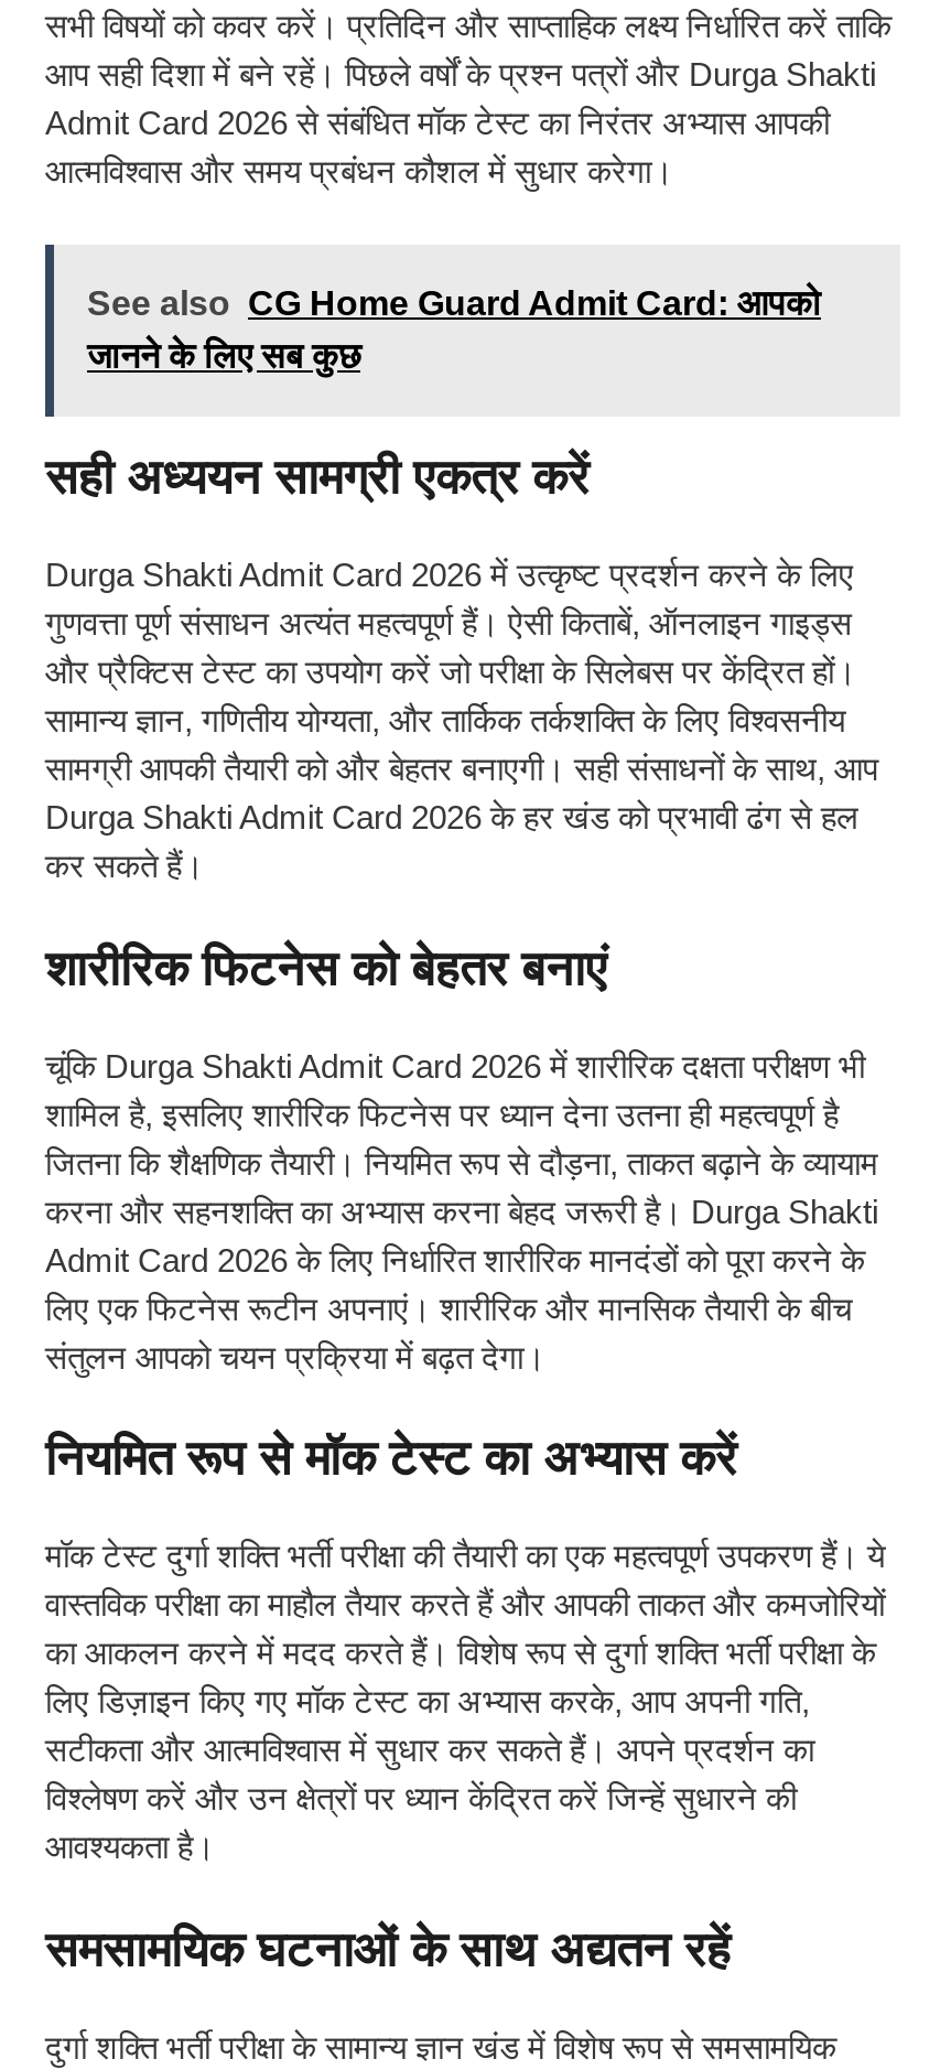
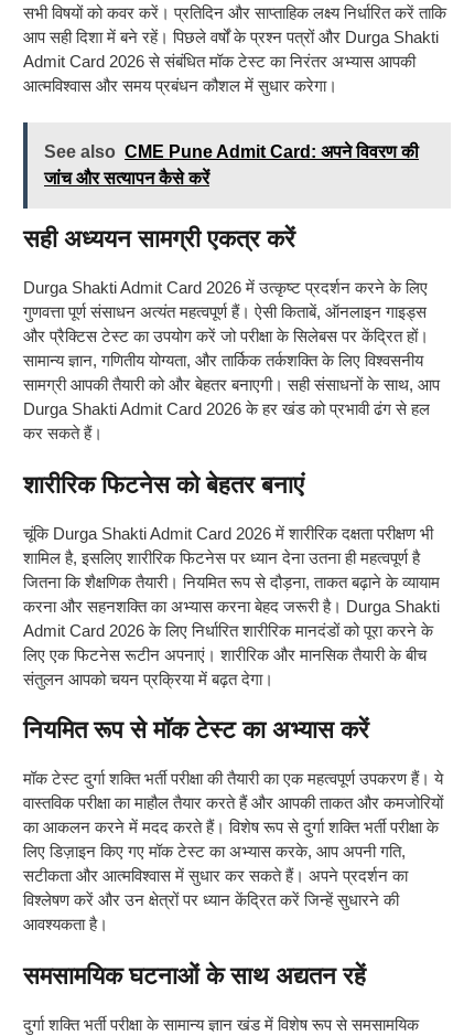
[87,285,821,375] See also CG Home Guard Admit Card: आपको | जानने के लिए सब कुछ -> [44,143,419,188] See also CME Pune Admit Card: अपने विवरण की | जांच और सत्यापन कैसे करें

